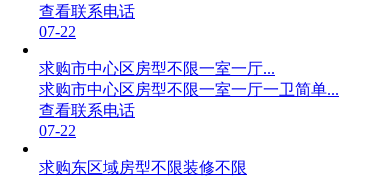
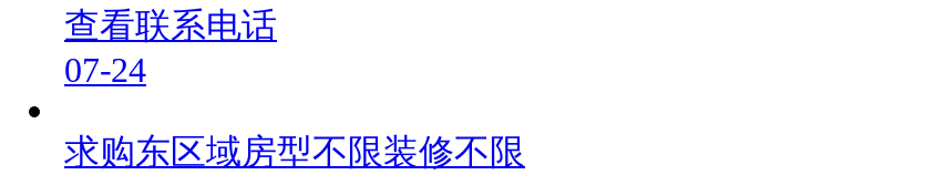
[39,23,339,139] 07-22 | 求购市中心区房型不限一室一厅... | 求购市中心区房型不限一室一厅一卫简单... | 查看联系电话 | 07-22 -> [64,50,146,88] 07-24

